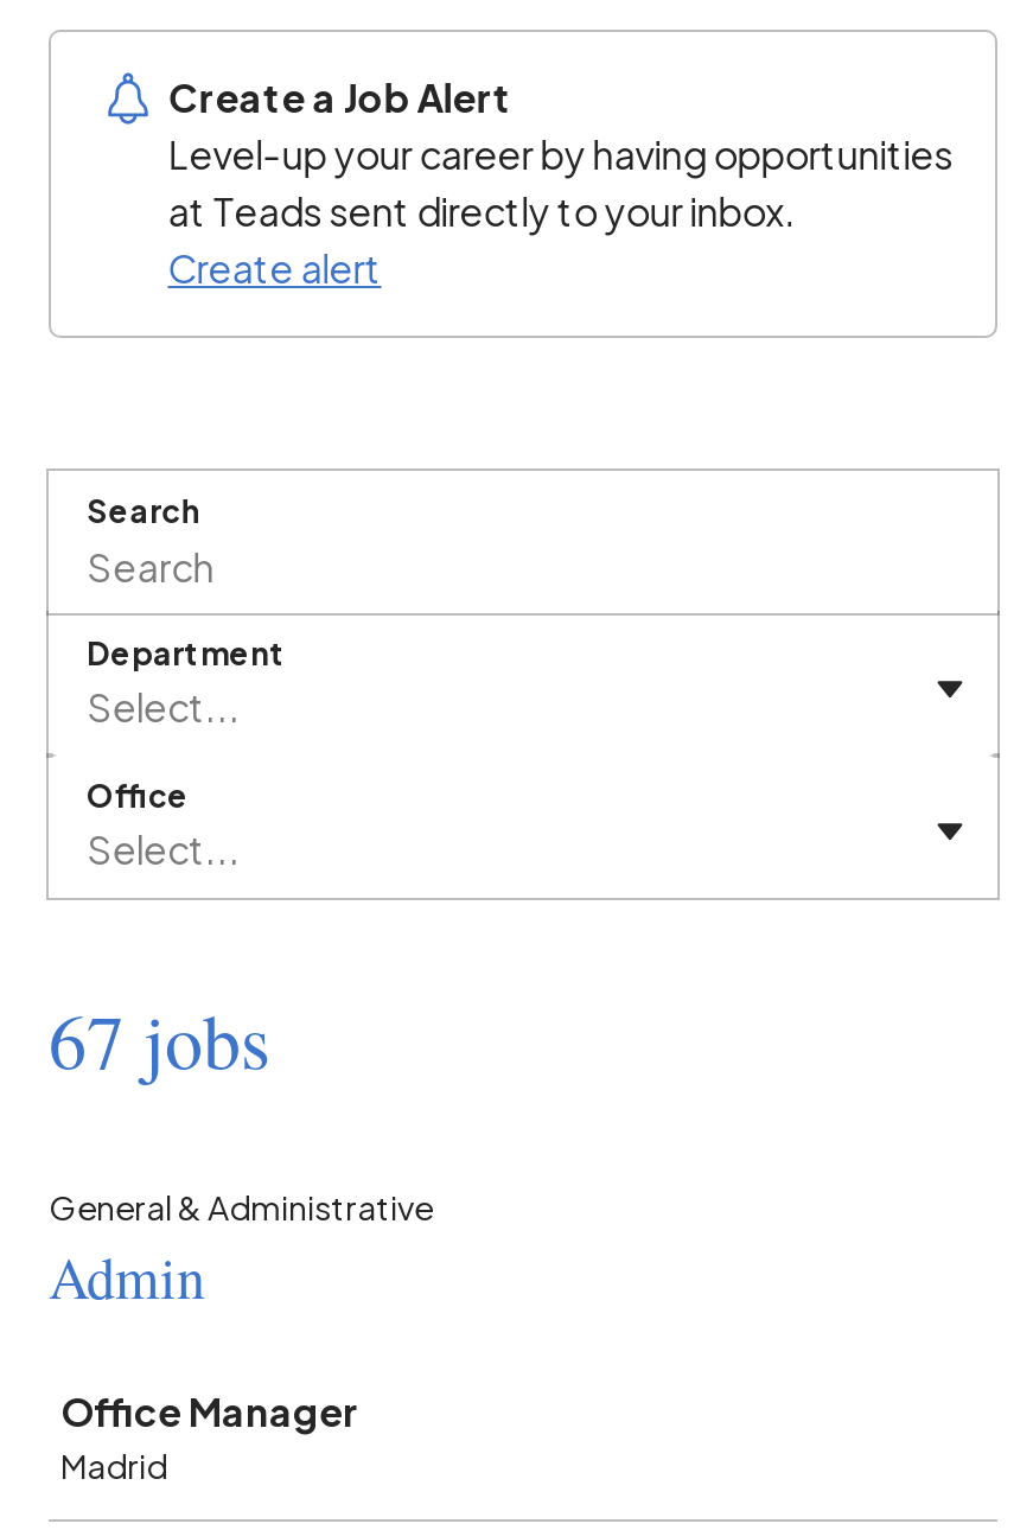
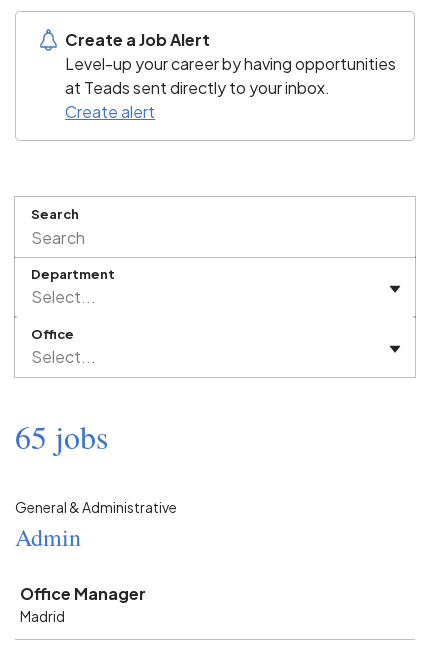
[49,988,269,1090] 67 jobs -> [15,415,108,458] 65 jobs

